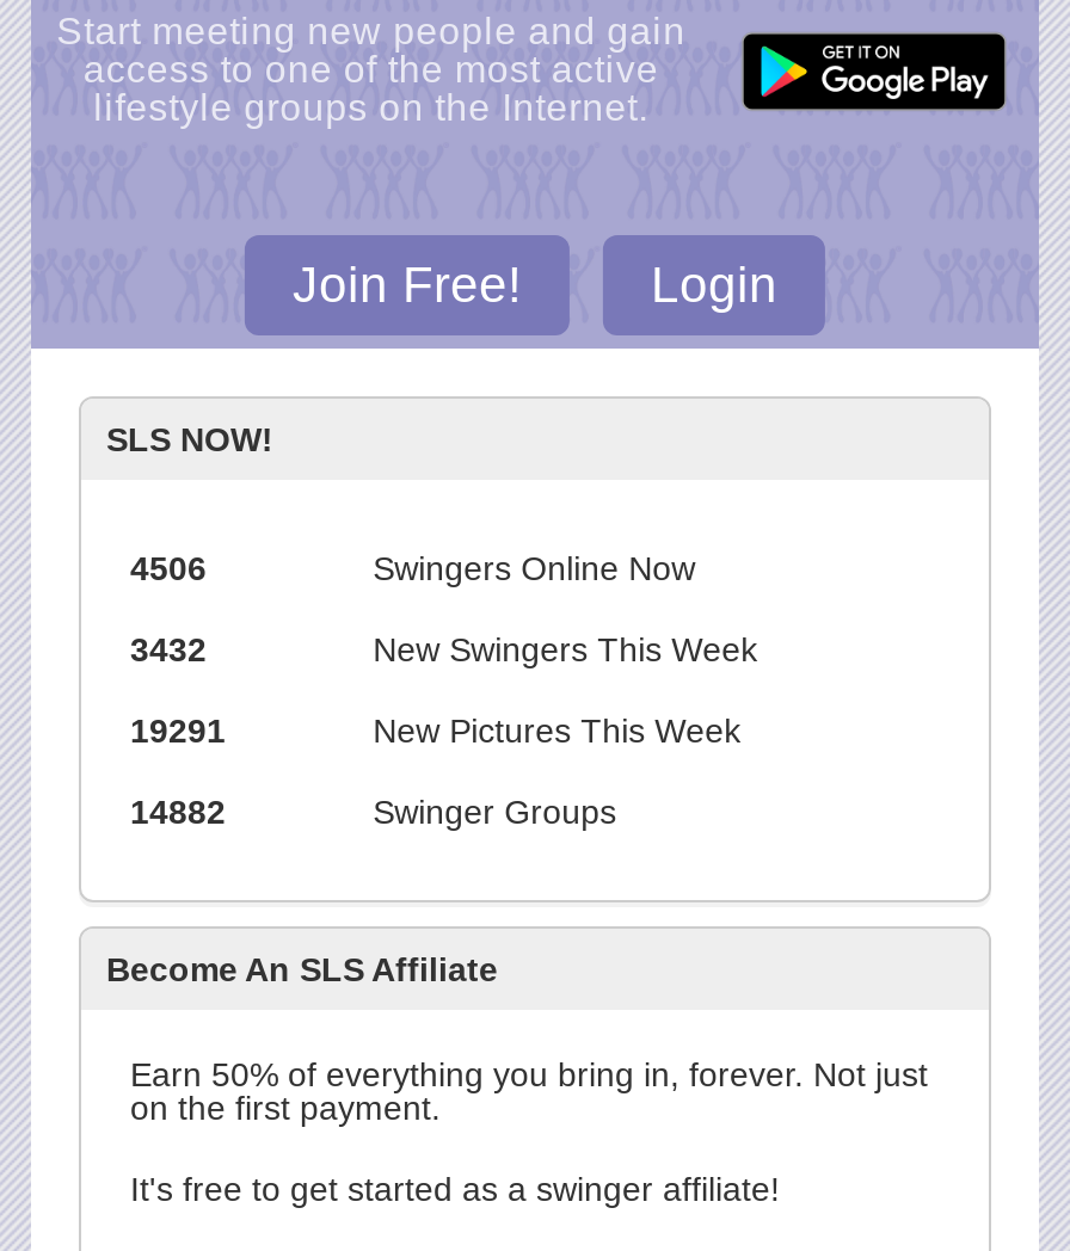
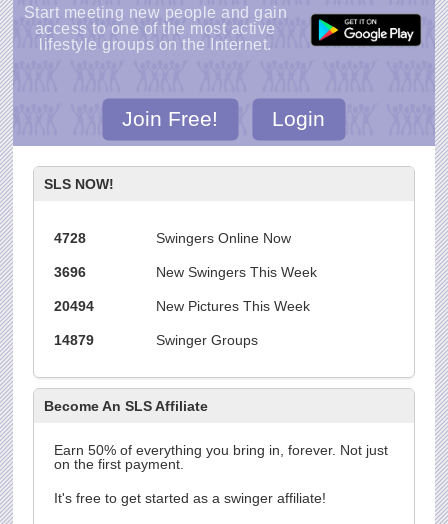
[130,548,206,587] 4506 -> [54,230,86,246] 4728
[130,630,206,668] 3432 -> [54,264,86,280] 3696
[130,711,225,749] 19291 -> [54,298,94,314] 20494
[130,792,225,830] 14882 -> [54,332,94,348] 14879

